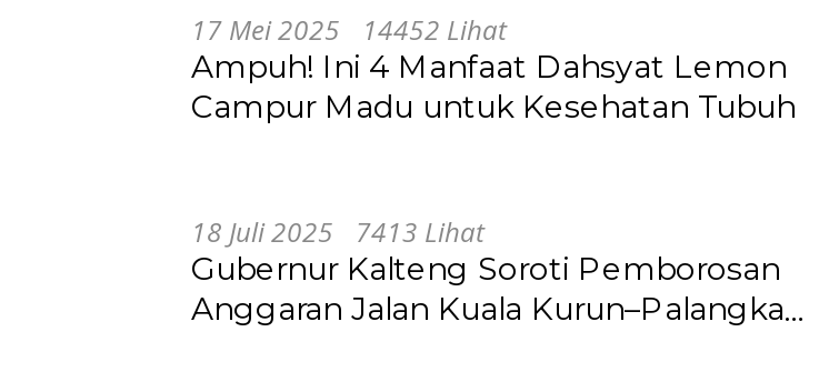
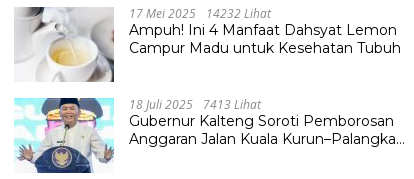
none -> [14,6,115,83] [image]
[191,11,507,49] 17 Mei 2025 14452 Lihat -> [129,5,271,22] 17 Mei 2025 14232 Lihat
none -> [13,97,115,174] [image]

